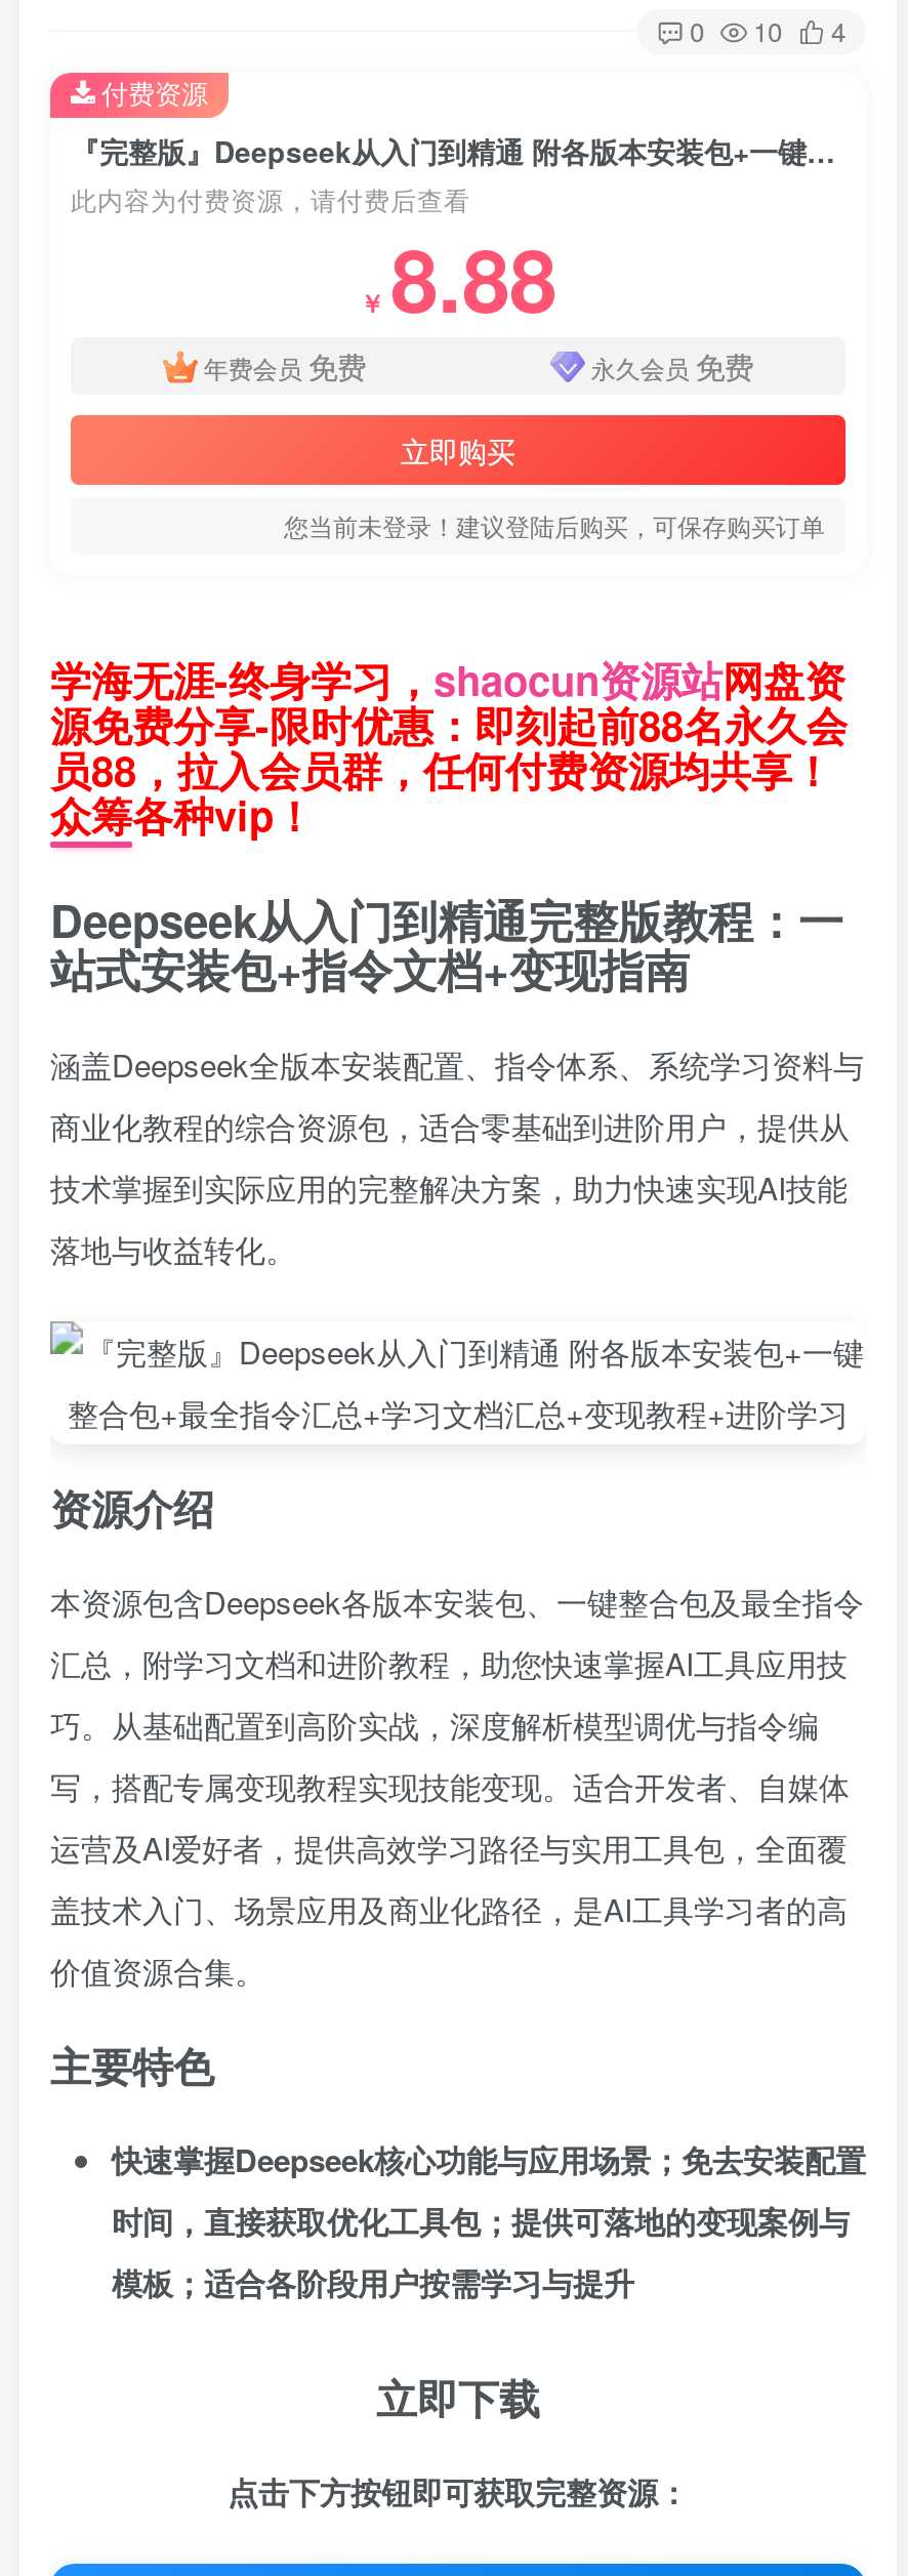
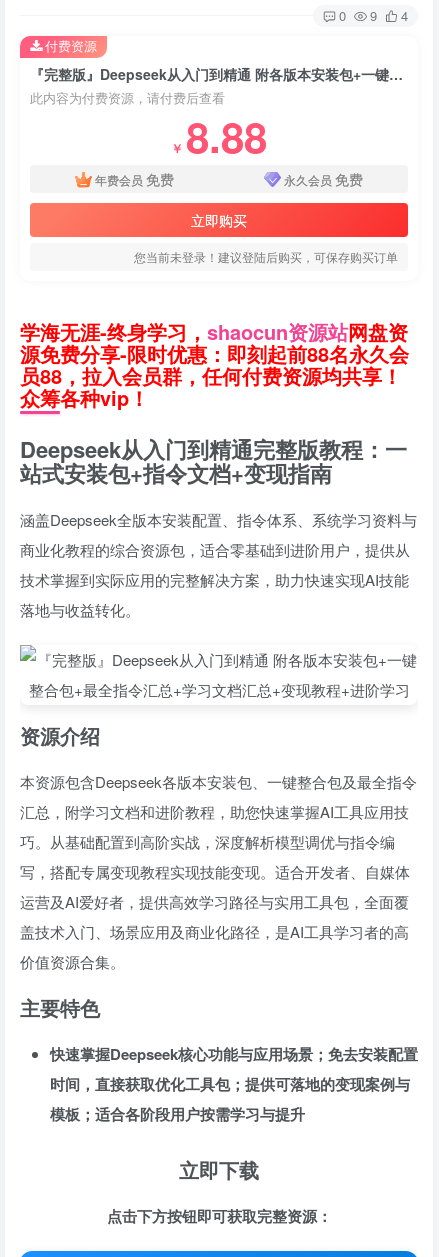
[690,11,845,50] 0 10 4 -> [339,6,408,25] 0 9 4

